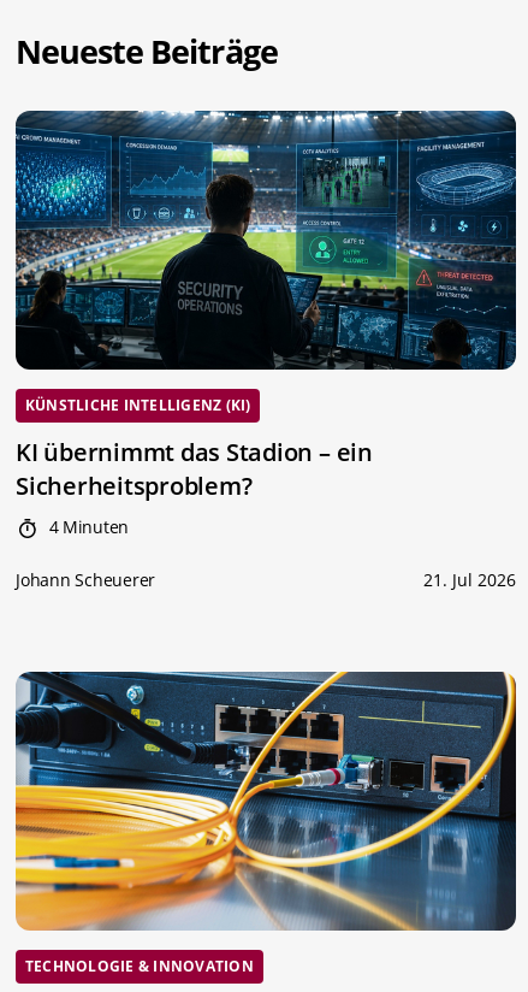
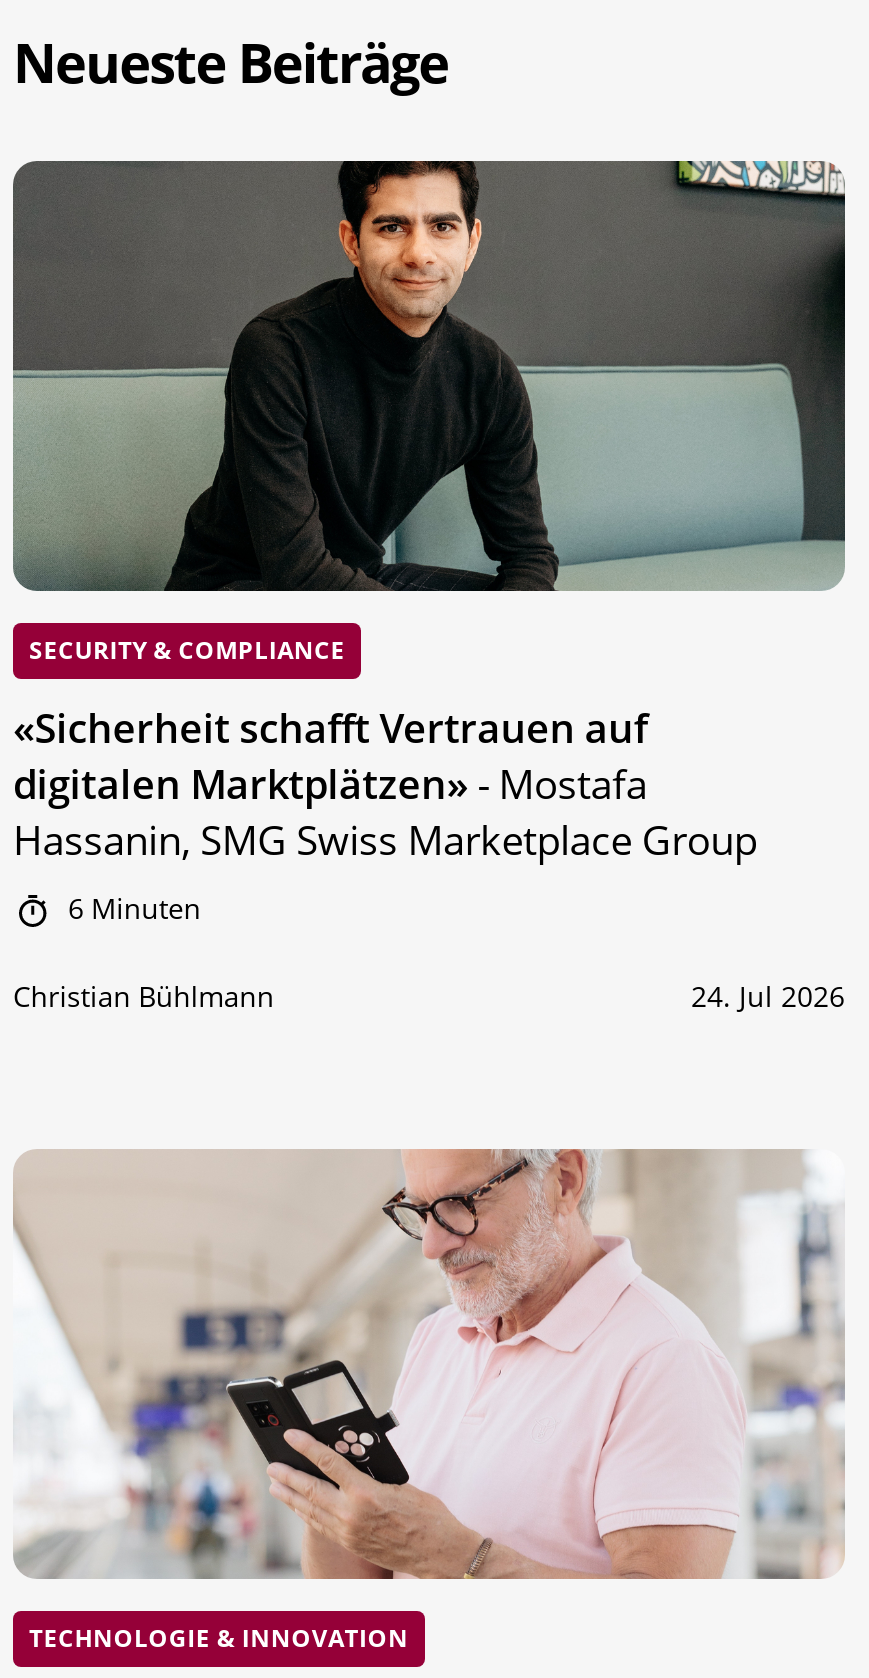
[14,110,517,415] [image] | KÜNSTLICHE INTELLIGENZ (KI) -> [13,159,845,667] [image] | SECURITY & COMPLIANCE
[16,436,373,538] KI übernimmt das Stadion – ein | Sicherheitsproblem? | 4 Minuten -> [13,702,757,928] «Sicherheit schafft Vertrauen auf | digitalen Marktplätzen» - Mostafa | Hassanin, SMG Swiss Marketplace Group | 6 Minuten
[16,569,516,591] Johann Scheuerer | 21. Jul 2026 -> [13,978,845,1016] Christian Bühlmann | 24. Jul 2026
[14,671,517,932] [image] -> [13,1147,845,1581] [image]

